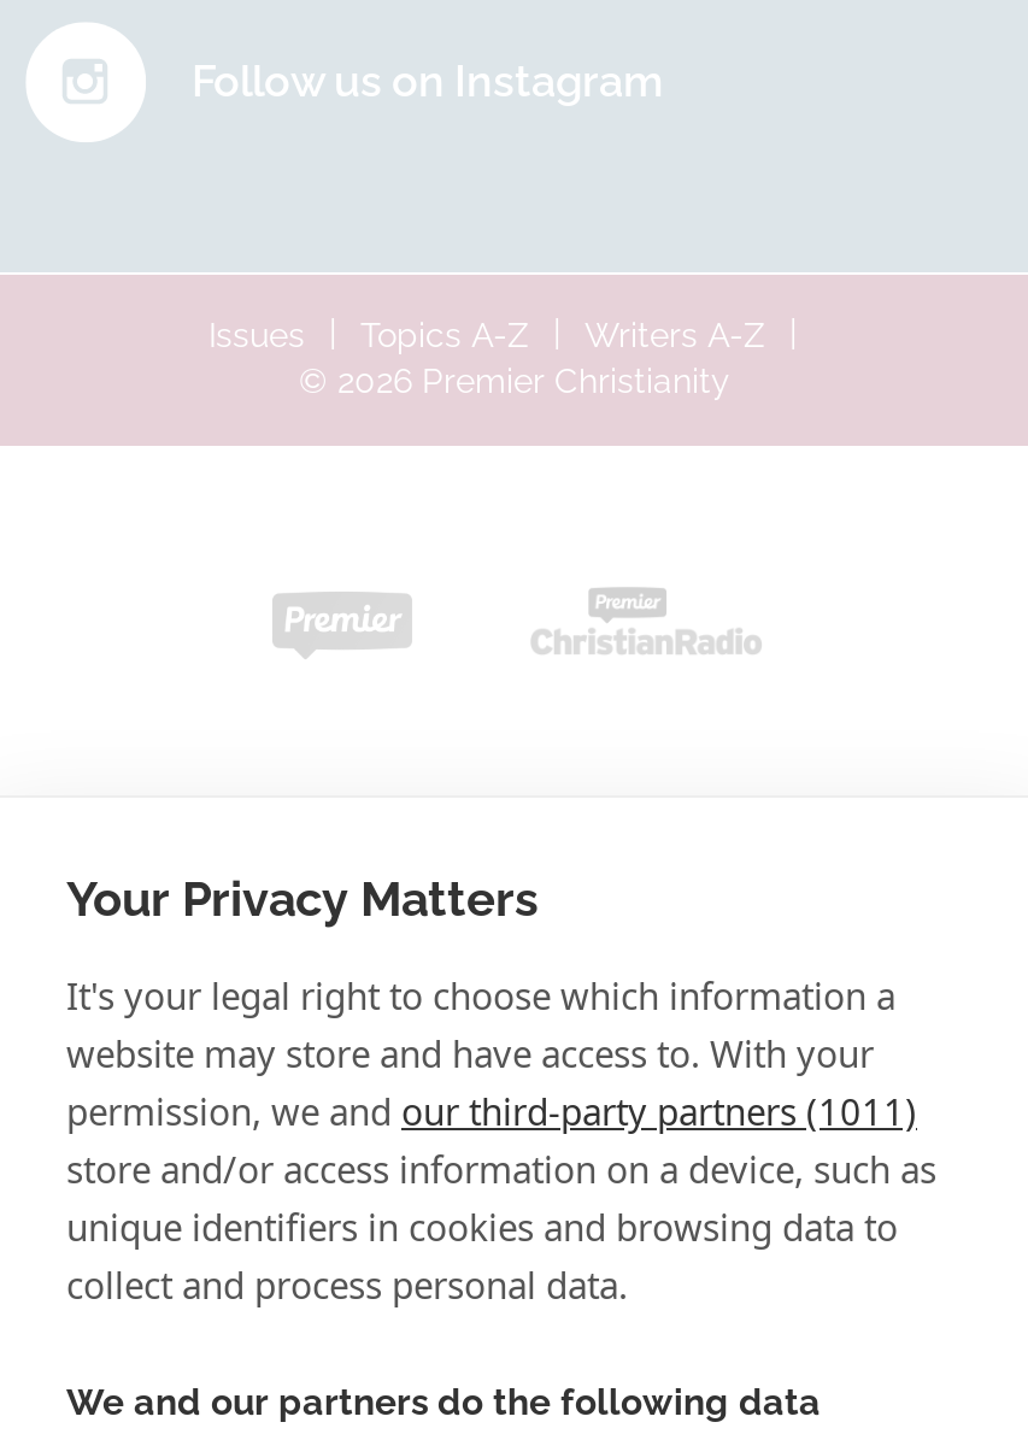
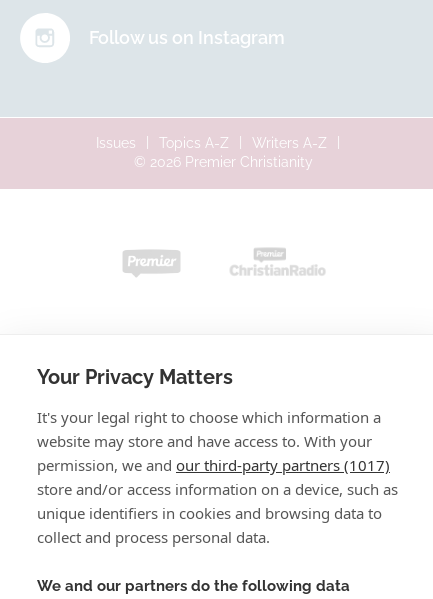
[66,1087,917,1135] permission, we and our third-party partners (1011) -> [37,455,390,475] permission, we and our third-party partners (1017)

